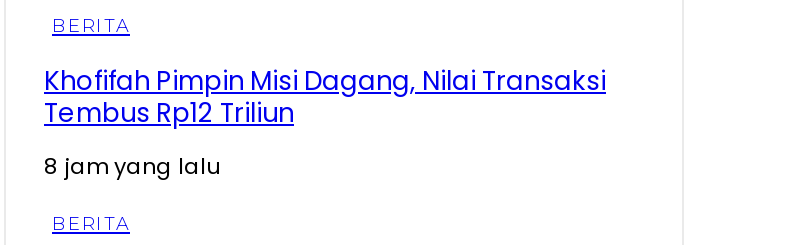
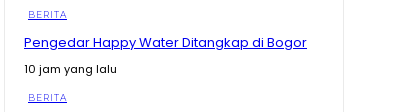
[44,62,606,132] Khofifah Pimpin Misi Dagang, Nilai Transaksi | Tembus Rp12 Triliun -> [24,33,307,52] Pengedar Happy Water Ditangkap di Bogor
[44,150,220,182] 8 jam yang lalu -> [24,61,117,77] 10 jam yang lalu

